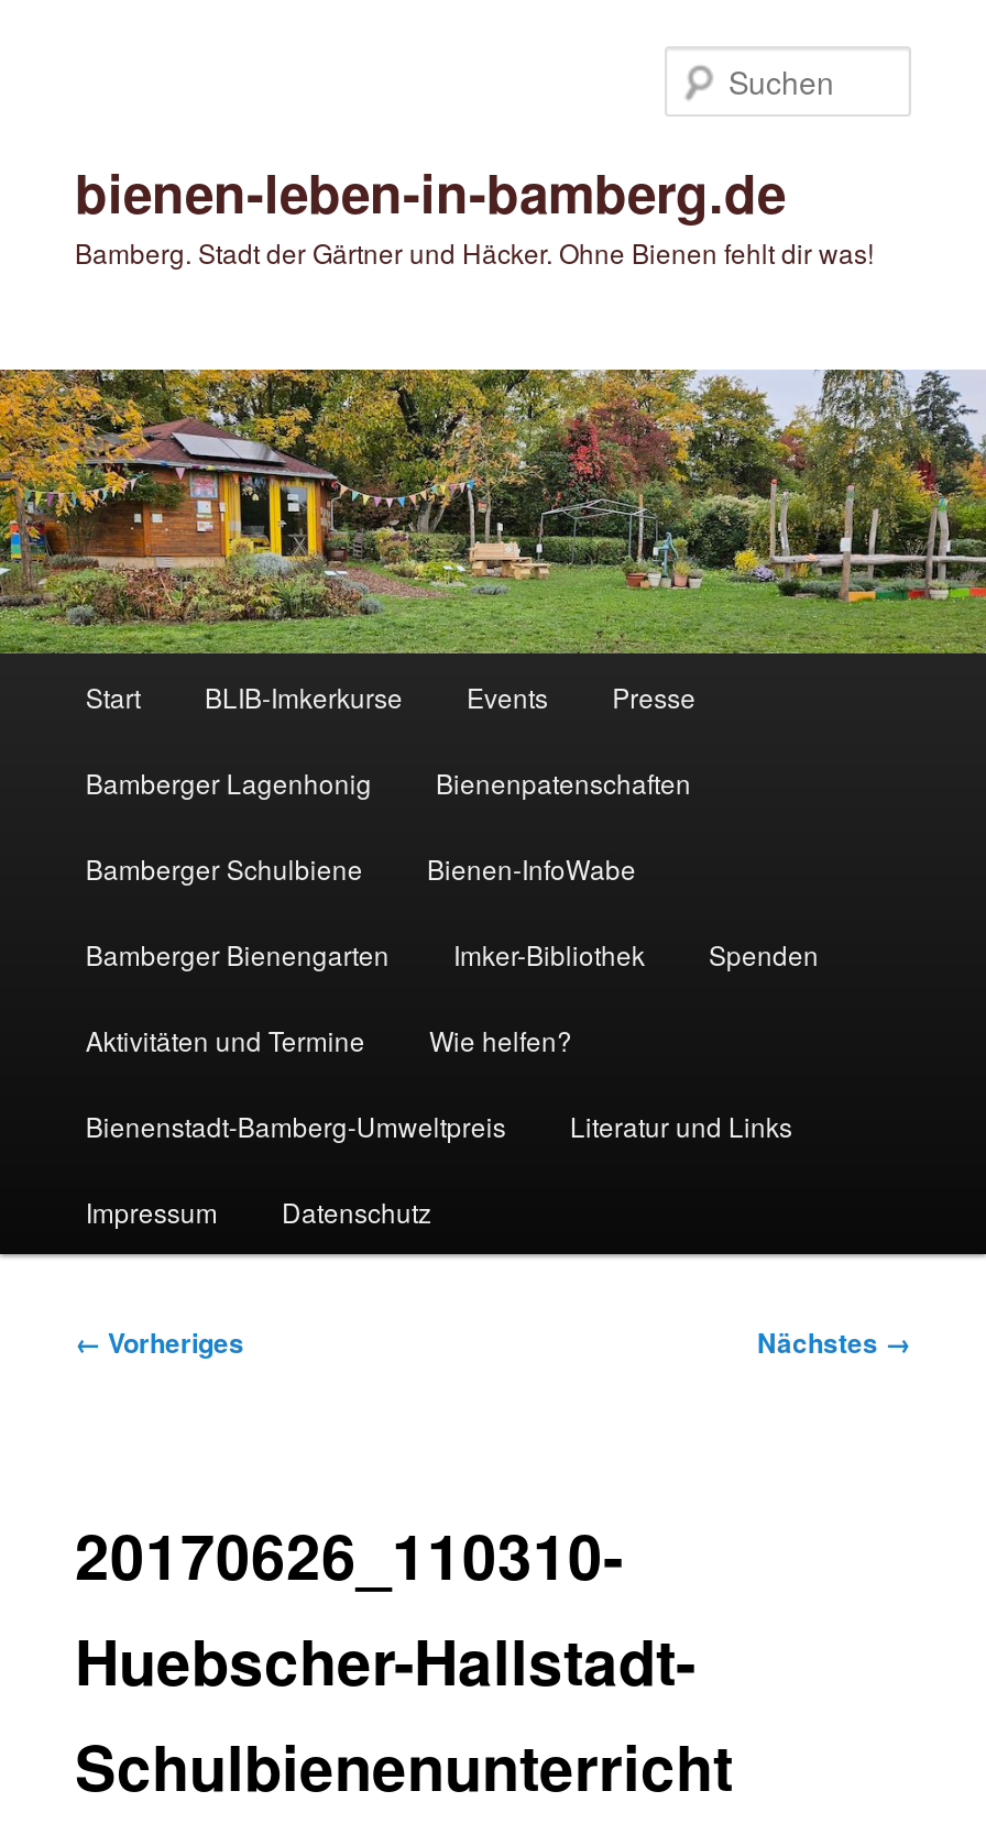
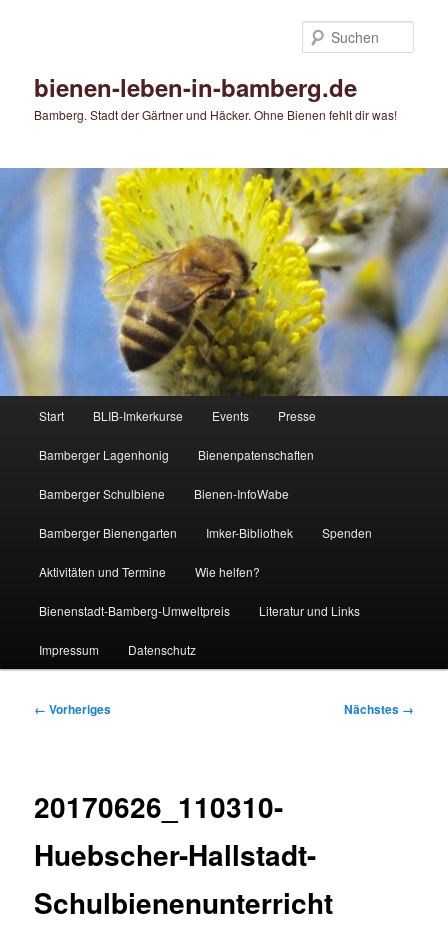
[7,367,979,656] [image] -> [3,167,445,397] [image]

